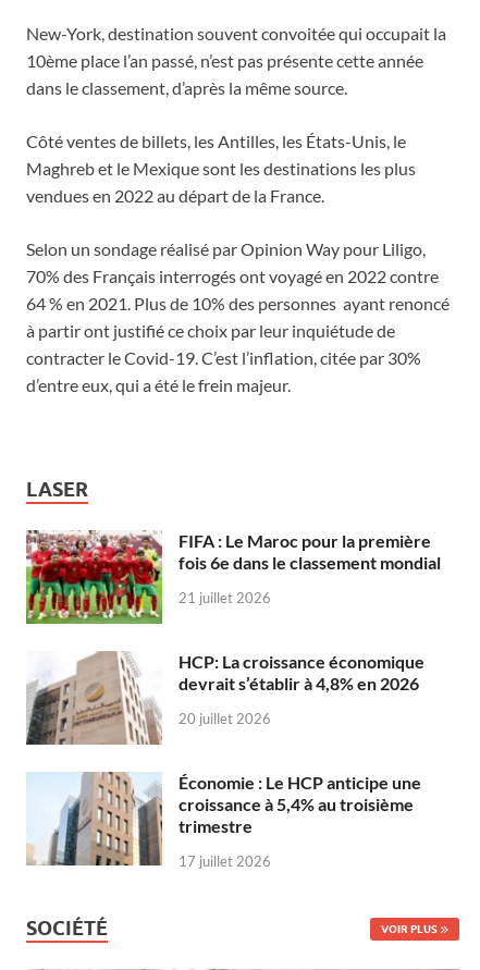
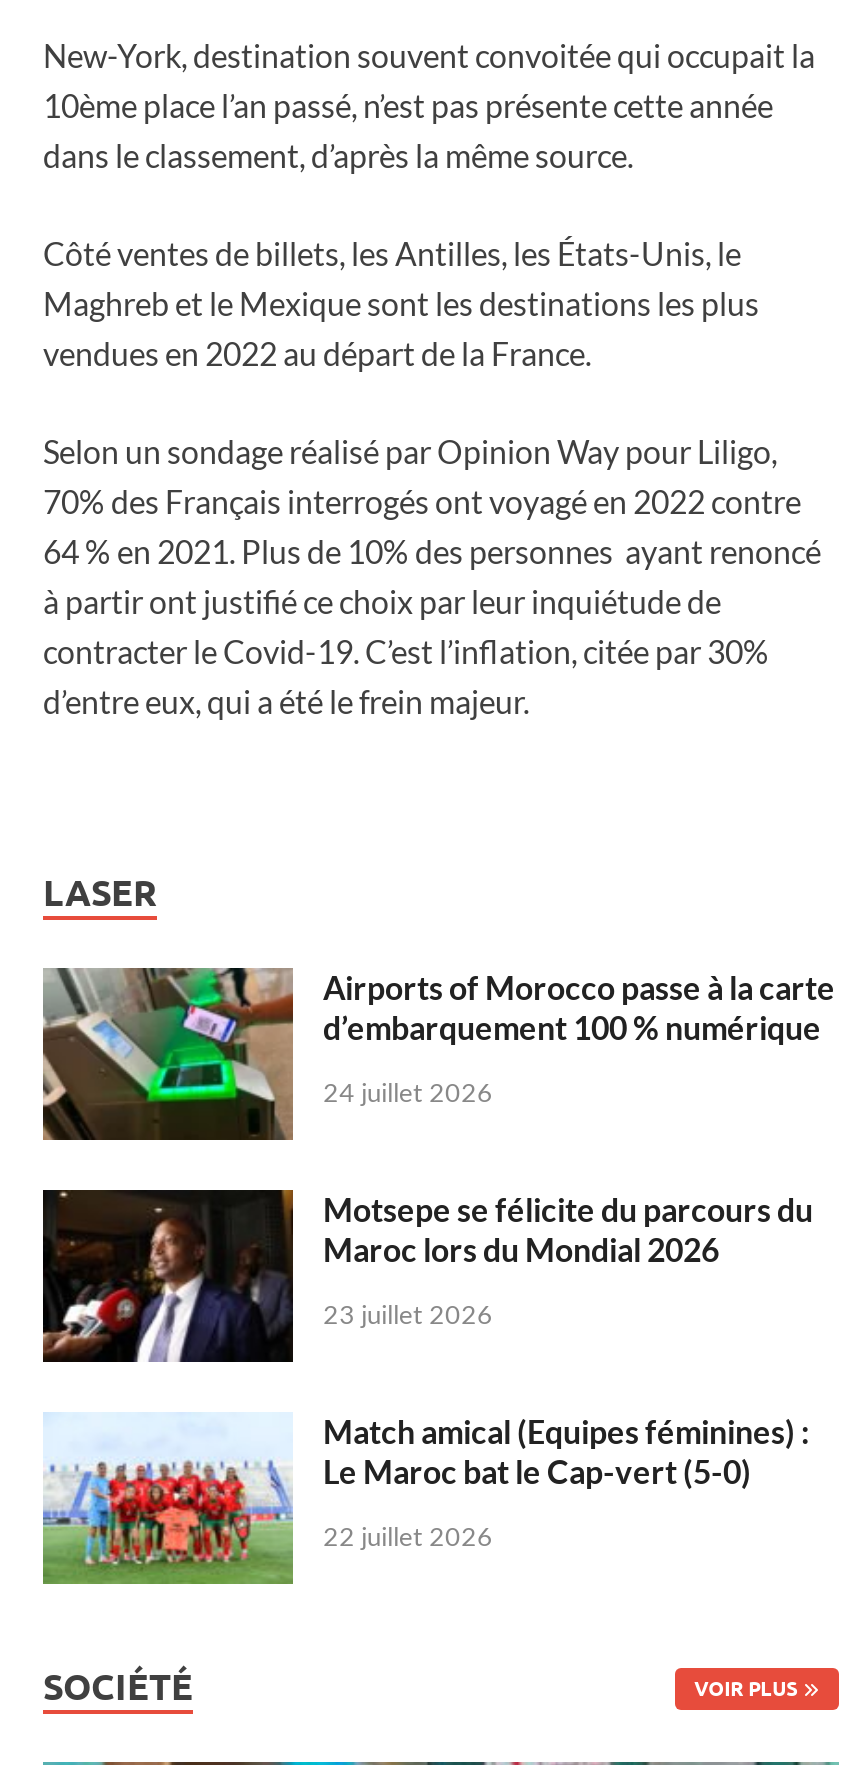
[25,530,441,625] [image] | FIFA : Le Maroc pour la première | fois 6e dans le classement mondial -> [41,967,835,1142] [image] | Airports of Morocco passe à la carte | d’embarquement 100 % numérique
[179,588,271,606] 21 juillet 2026 -> [323,1075,493,1107] 24 juillet 2026
[26,651,424,746] [image] | HCP: La croissance économique | devrait s’établir à 4,8% en 2026 -> [41,1188,813,1366] [image] | Motsepe se félicite du parcours du | Maroc lors du Mondial 2026
[179,709,271,727] 20 juillet 2026 -> [323,1297,493,1329] 23 juillet 2026
[26,771,421,867] [image] | Économie : Le HCP anticipe une | croissance à 5,4% au troisième | trimestre -> [43,1412,809,1586] [image] | Match amical (Equipes féminines) : | Le Maroc bat le Cap-vert (5-0)
[179,852,271,870] 17 juillet 2026 -> [323,1519,493,1551] 22 juillet 2026

